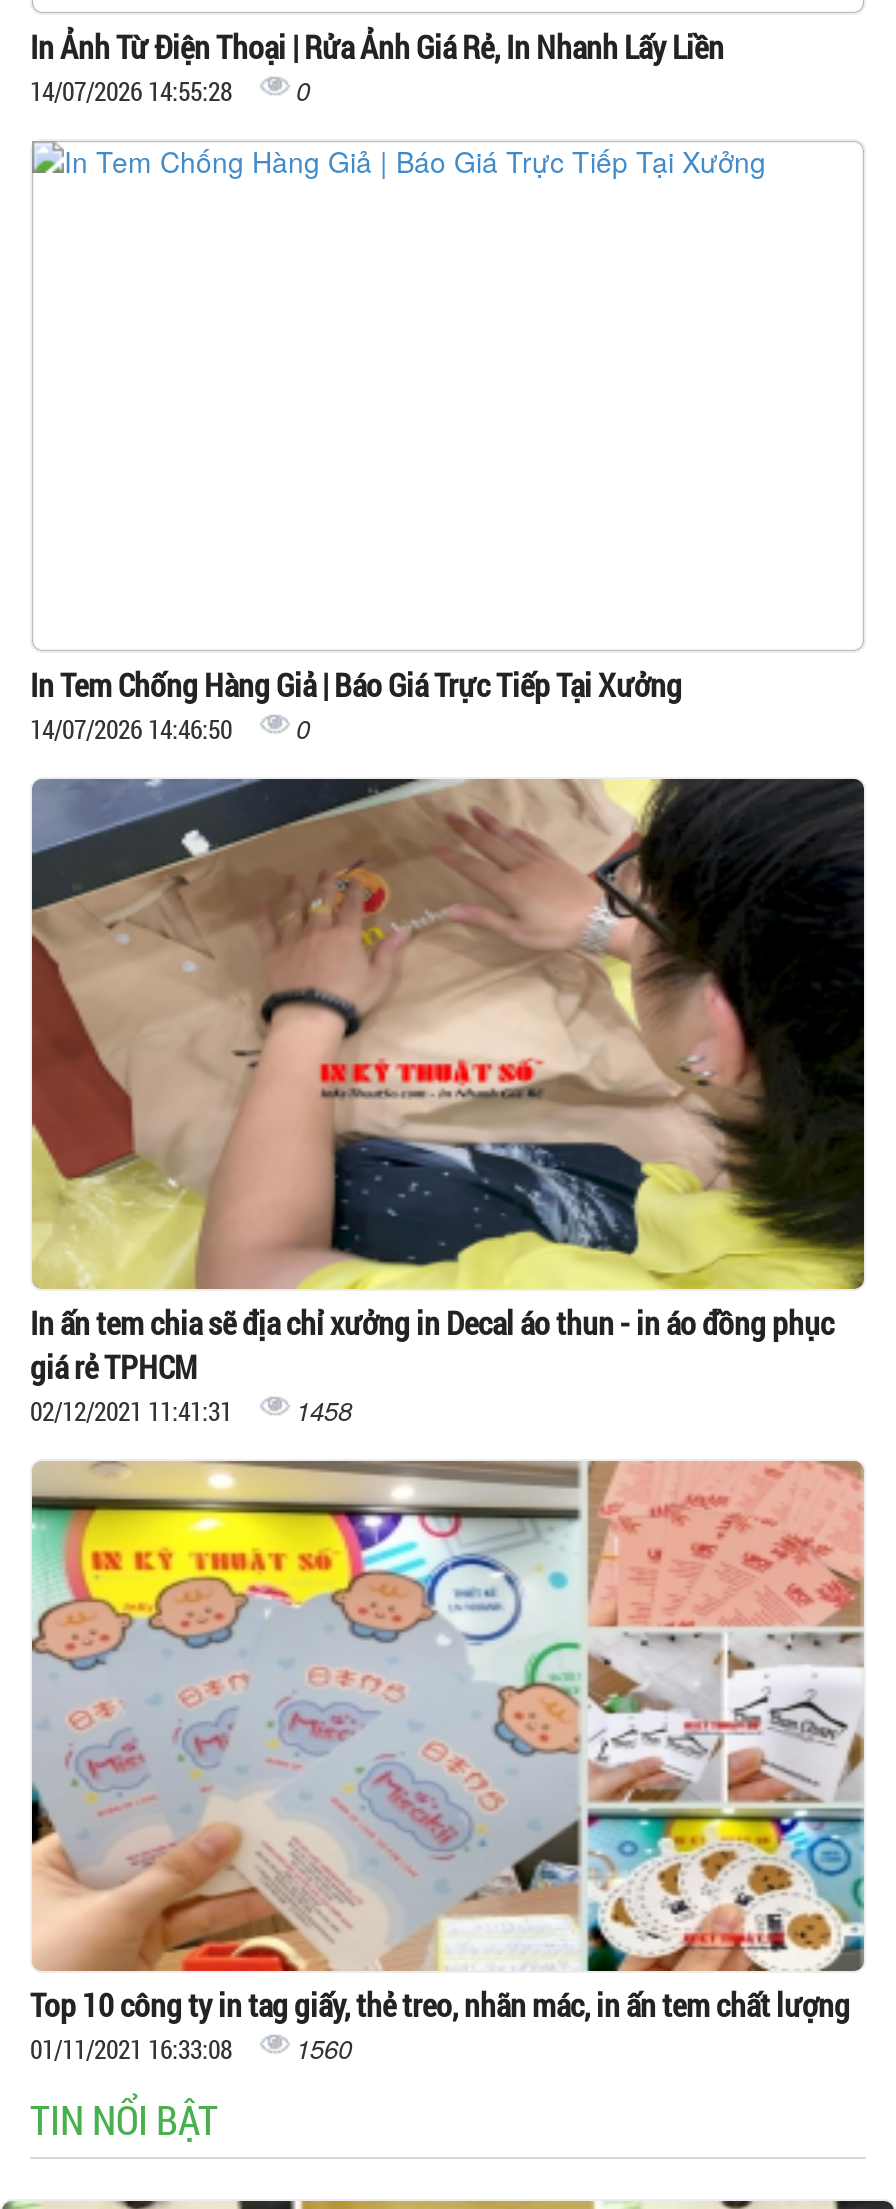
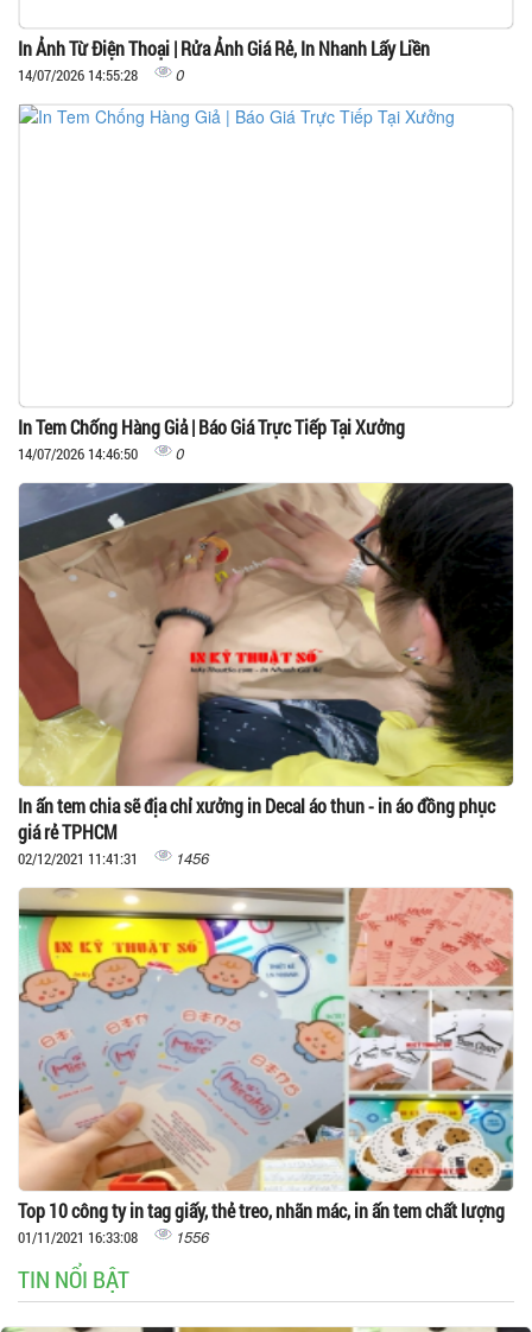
[30,1390,352,1428] 02/12/2021 11:41:31 1458 -> [18,846,209,869] 02/12/2021 11:41:31 1456
[30,2028,352,2066] 01/11/2021 16:33:08 1560 -> [18,1225,209,1247] 01/11/2021 16:33:08 1556

